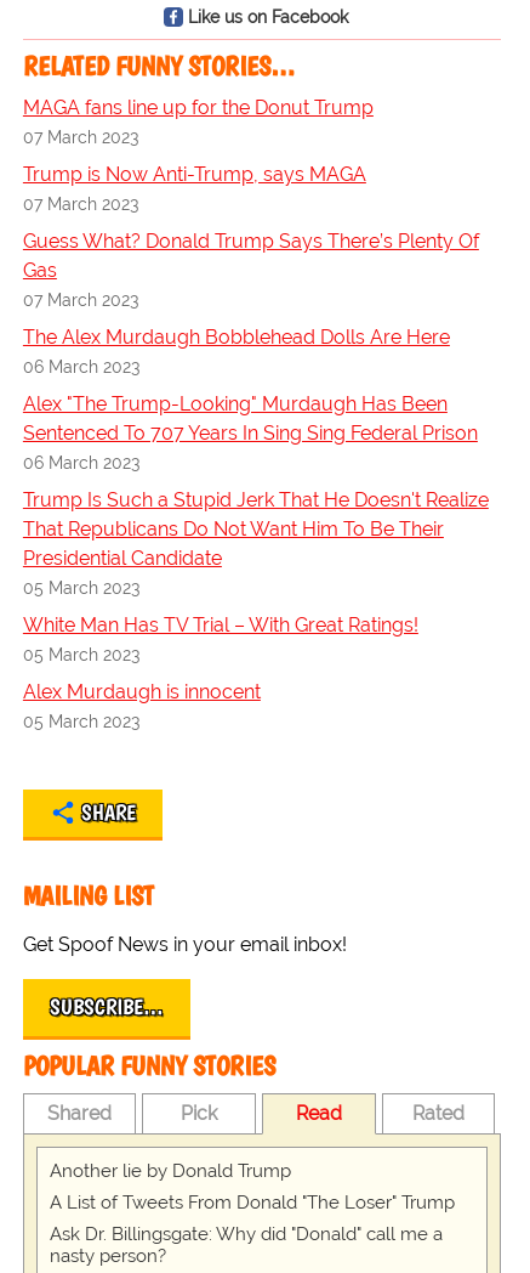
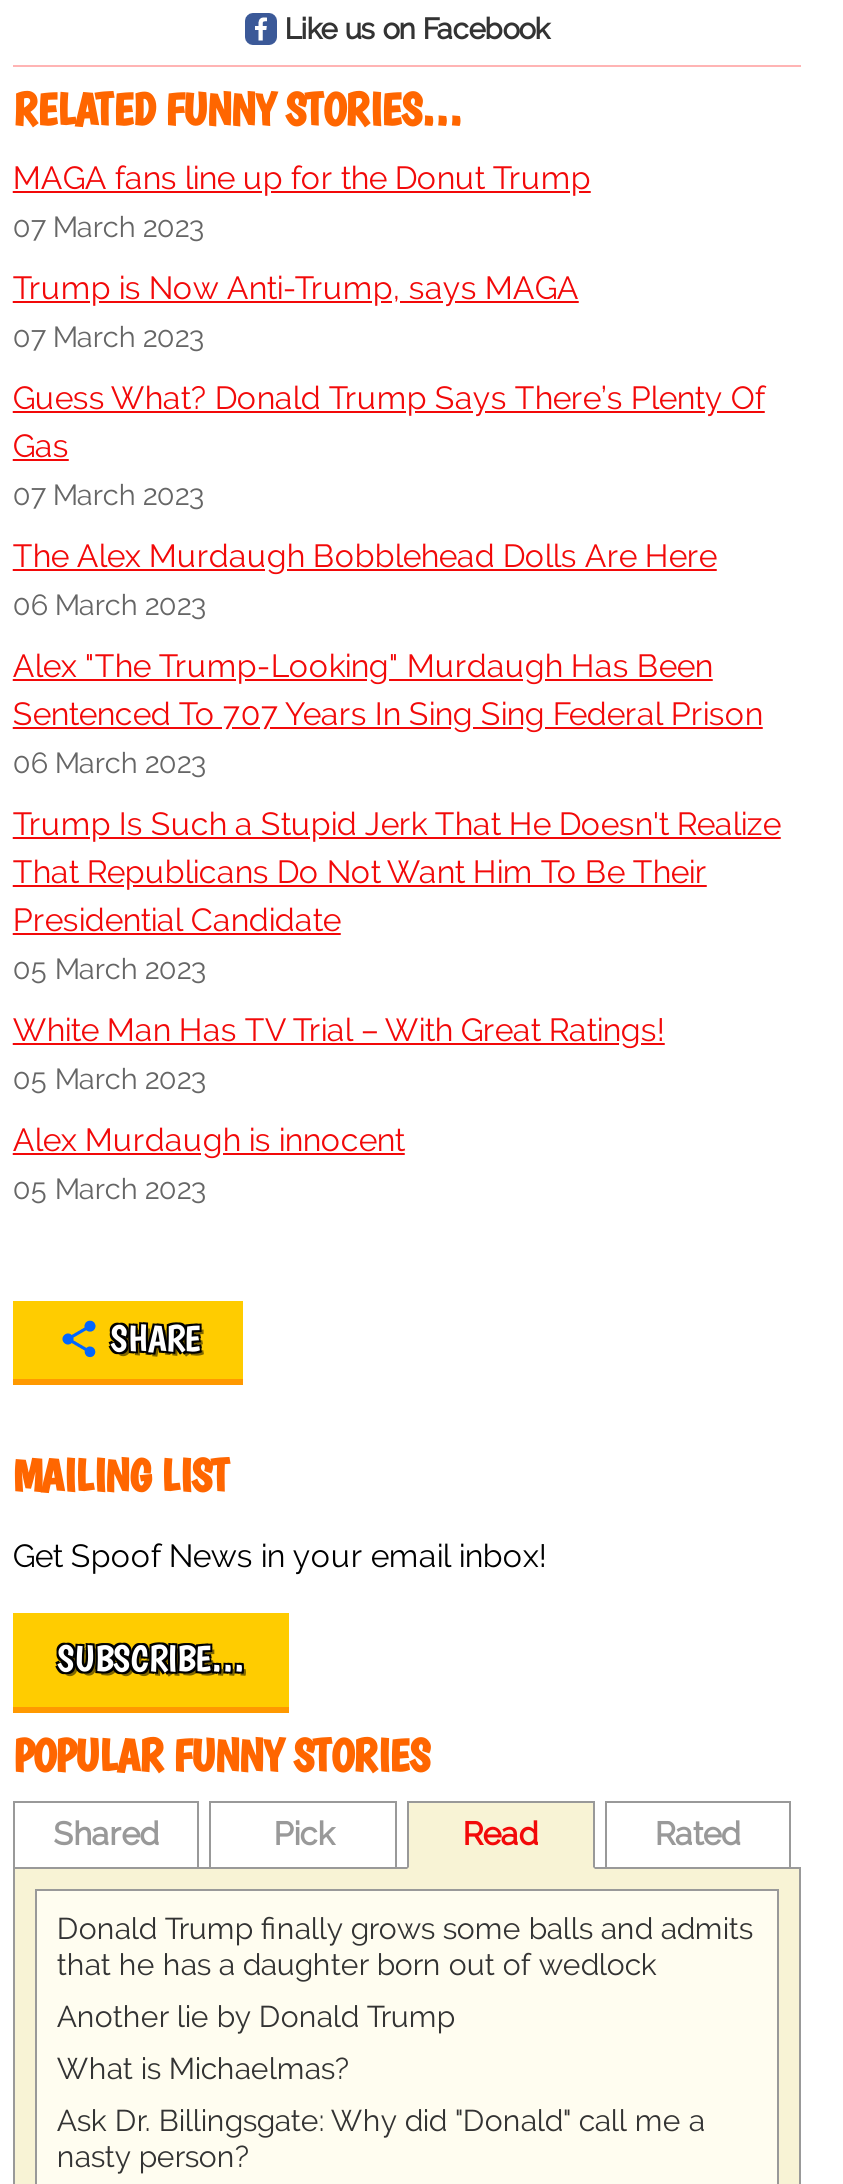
none -> [57,1910,753,1982] Donald Trump finally grows some balls and admits | that he has a daughter born out of wedlock
[50,1192,455,1213] A List of Tweets From Donald "The Loser" Trump -> [57,2050,349,2086] What is Michaelmas?

